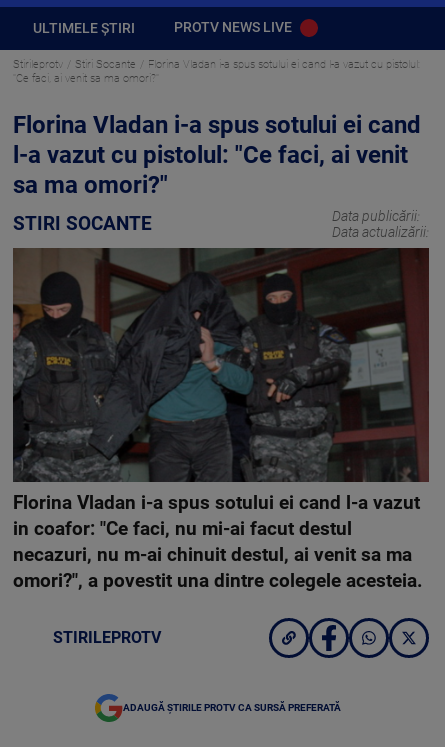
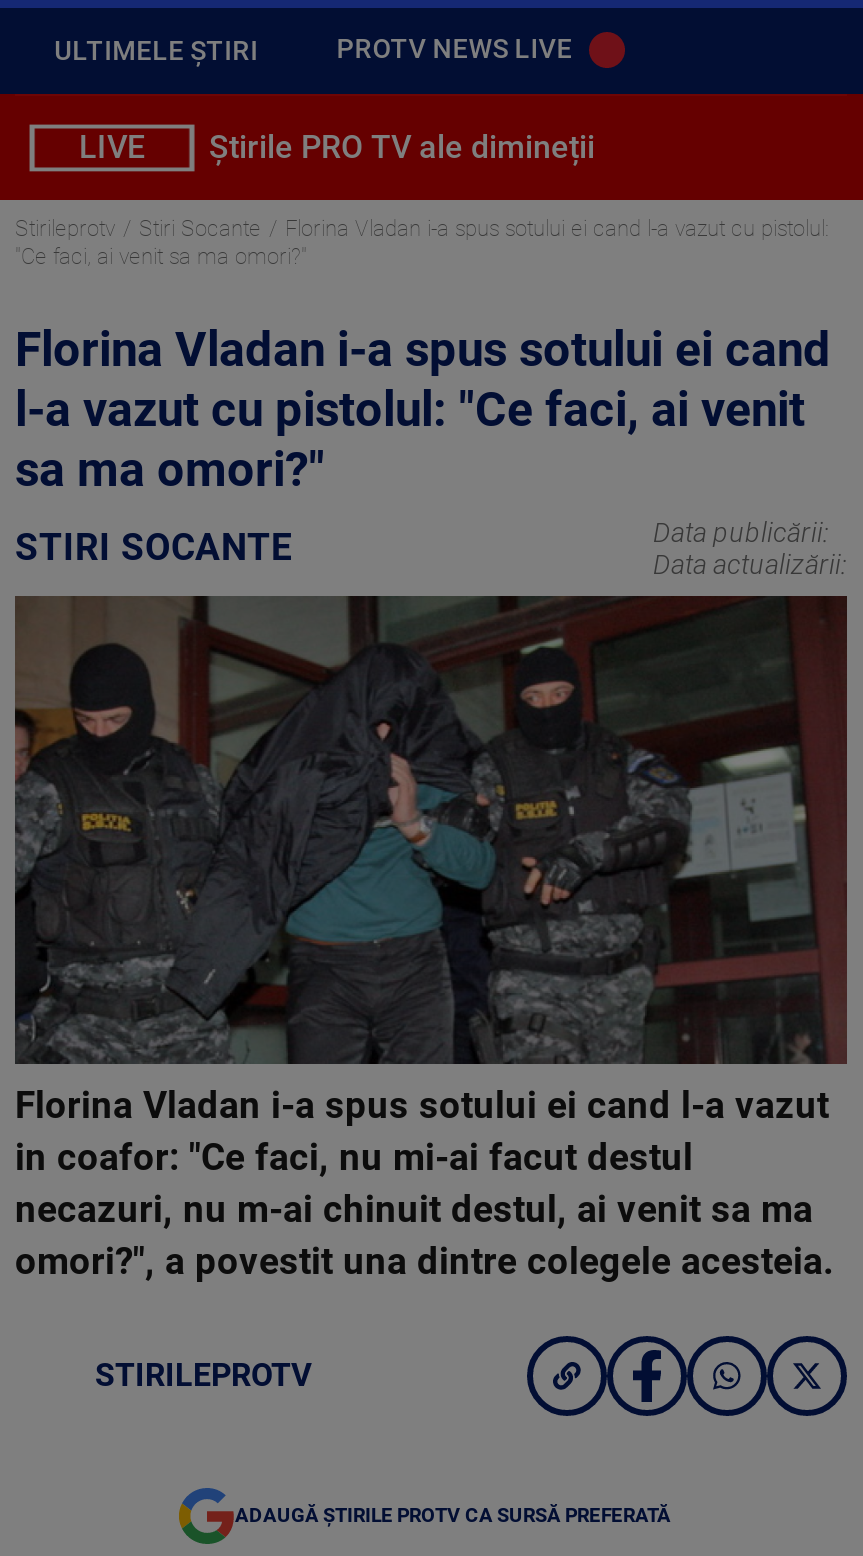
none -> [79,128,595,166] LIVE | Știrile PRO TV ale dimineții

